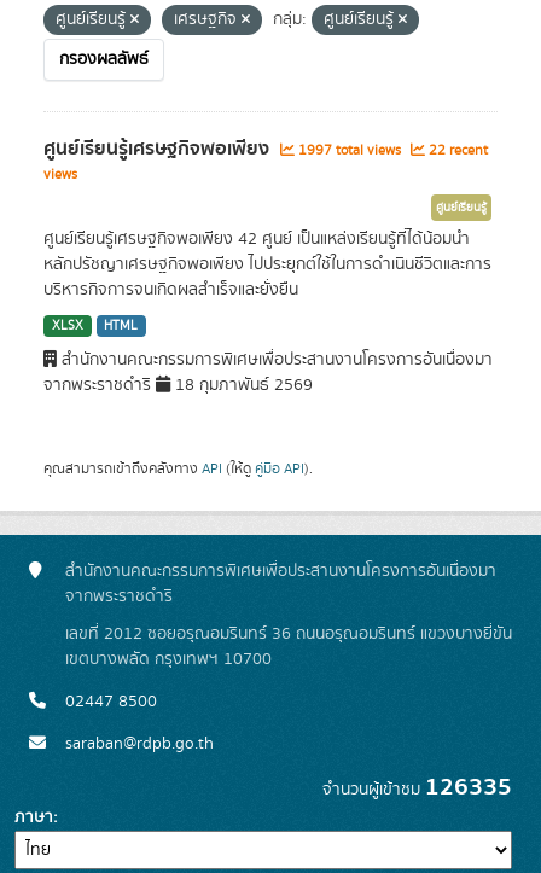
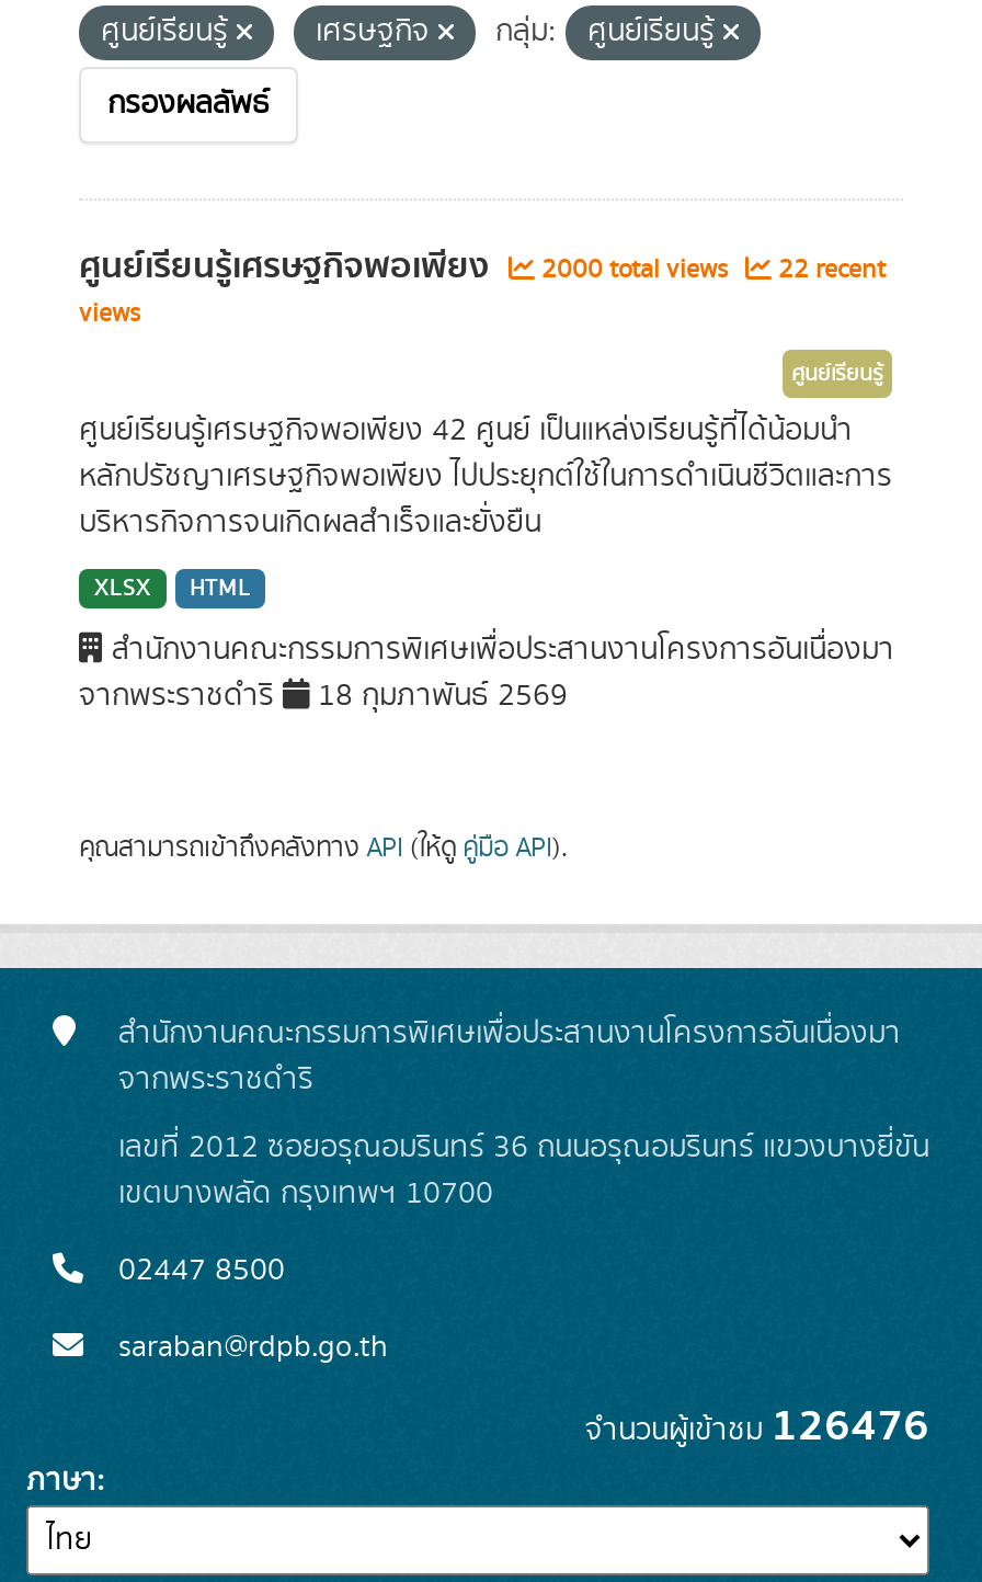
[43,133,488,164] ศูนย์เรียนรู้เศรษฐกิจพอเพียง 1997 total views 22 recent -> [79,238,886,295] ศูนย์เรียนรู้เศรษฐกิจพอเพียง 2000 total views 22 recent
[322,768,512,807] จำนวนผู้เข้าชม126335 -> [585,1391,929,1461] จำนวนผู้เข้าชม126476

